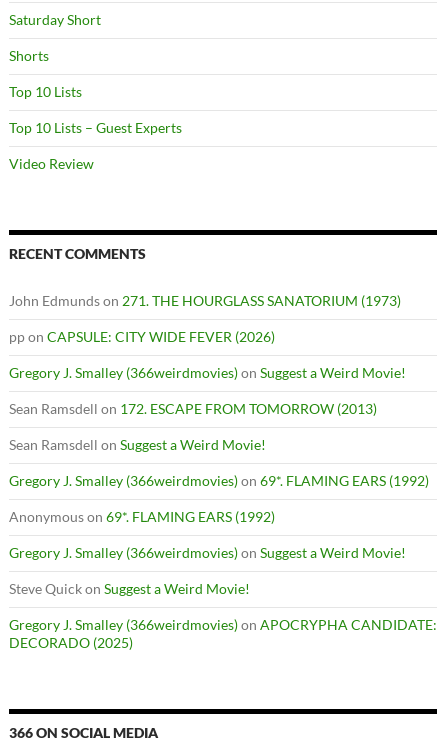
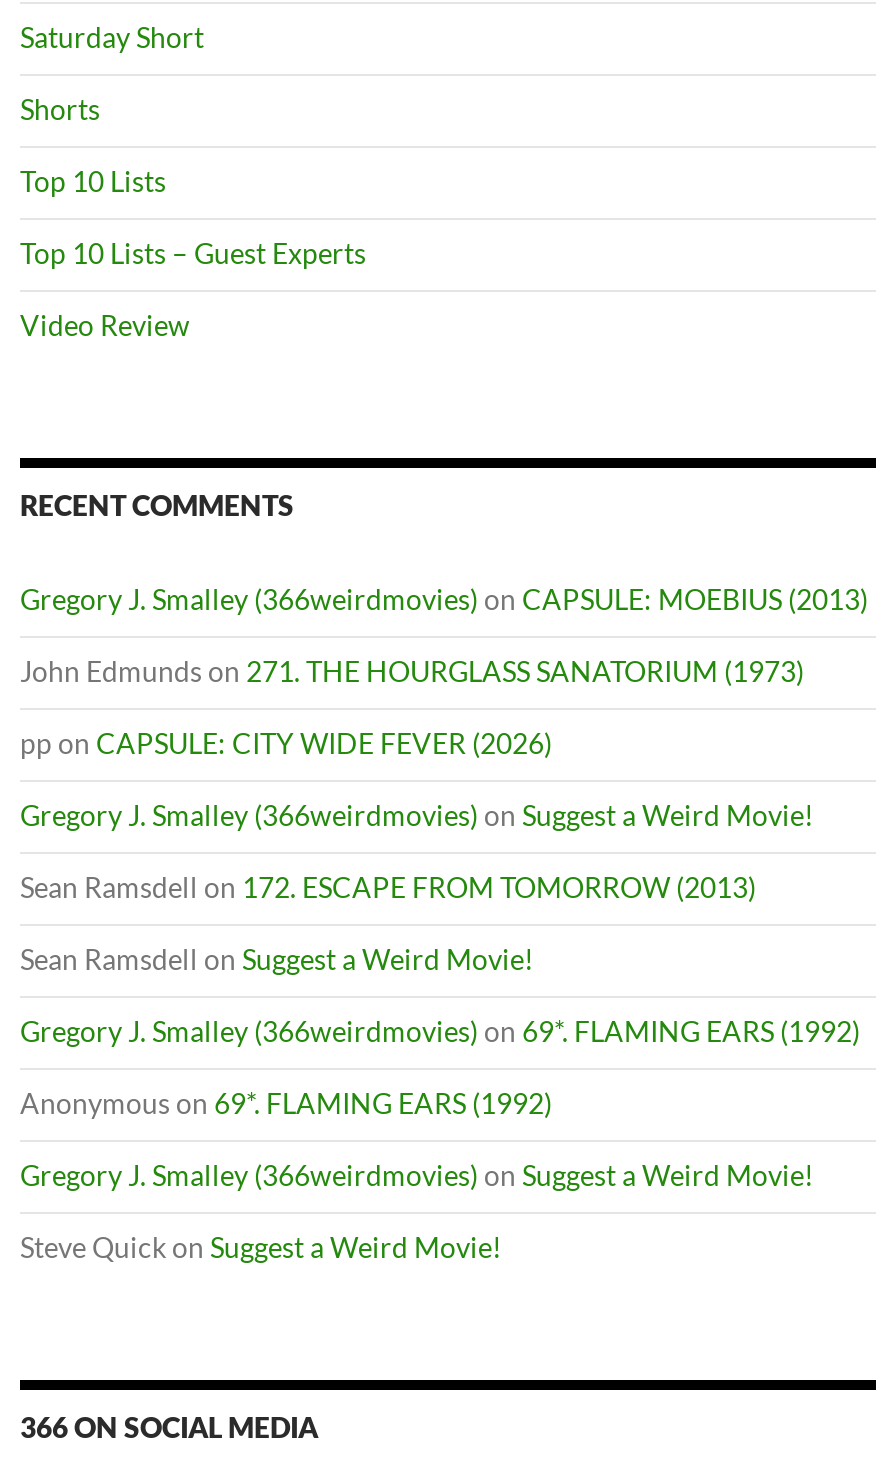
none -> [20,582,868,616] Gregory J. Smalley (366weirdmovies) on CAPSULE: MOEBIUS (2013)
moved [9,292,429,597] -> [20,654,860,1264]: John Edmunds on 271. THE HOURGLASS SANATORIUM (1973) | pp on CAPSULE: CITY WIDE FEVER (2026) | Gregory J. Smalley (366weirdmovies) on Suggest a Weird Movie! | ... | Gregory J. Smalley (366weirdmovies) on Suggest a Weird Movie! | Steve Quick on Suggest a Weird Movie!
[9,616,437,651] Gregory J. Smalley (366weirdmovies) on APOCRYPHA CANDIDATE: | DECORADO (2025) -> none

